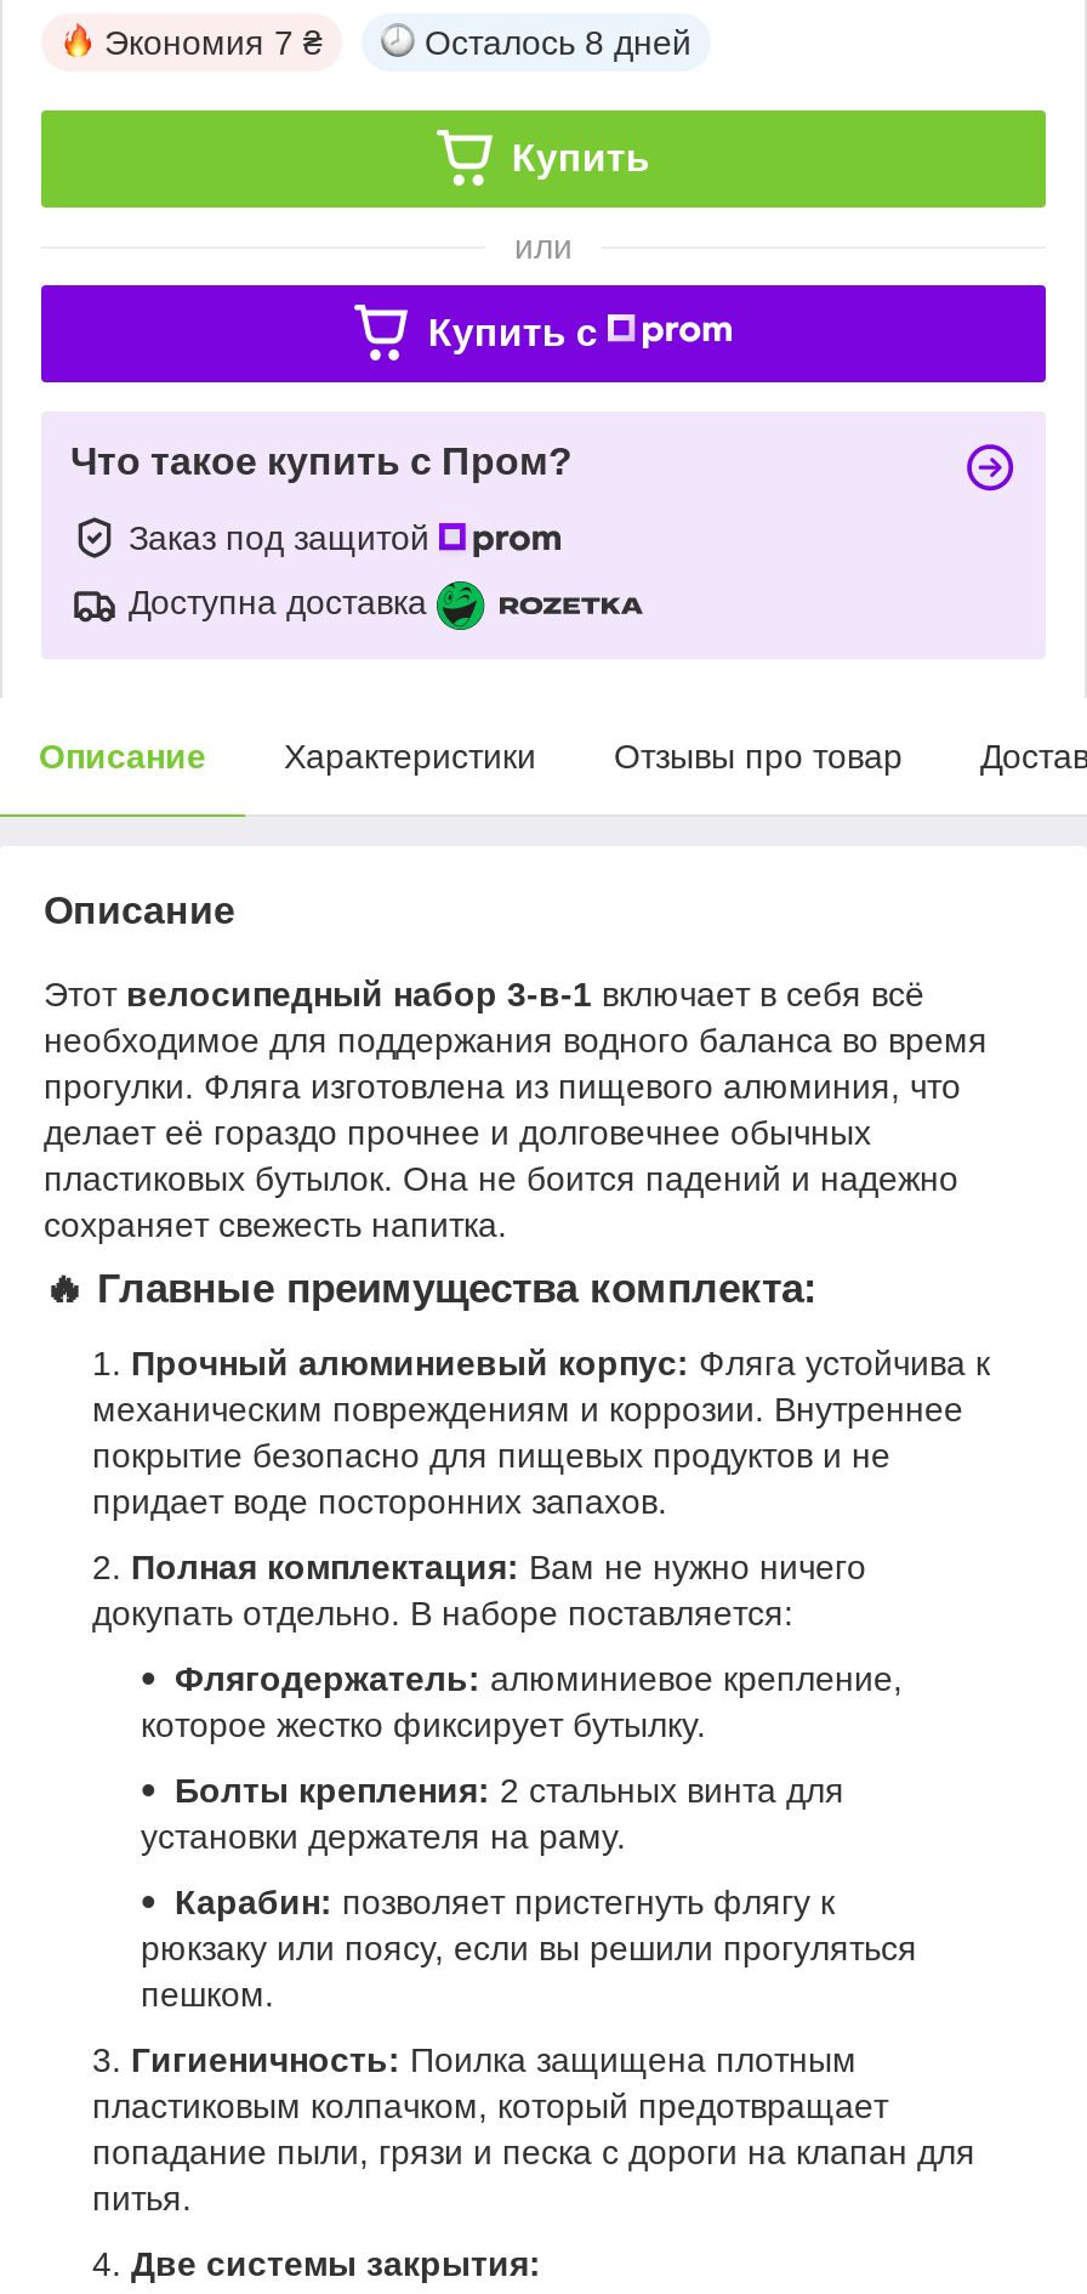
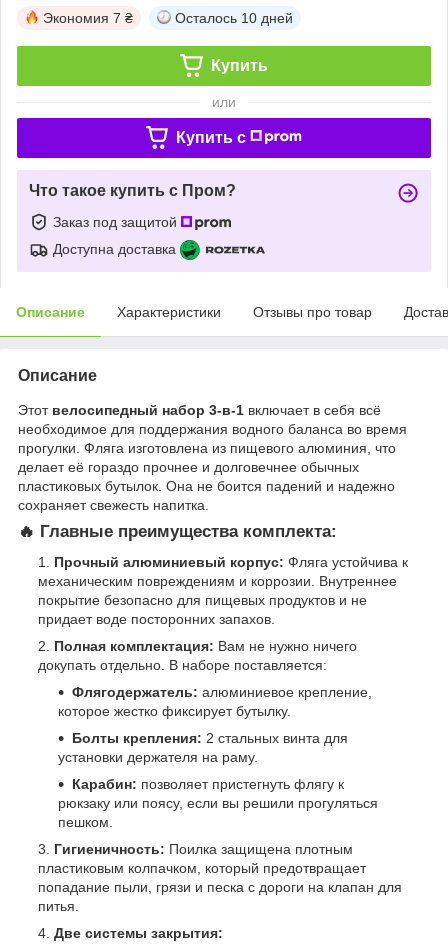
[425,23,692,61] Осталось 8 дней -> [175,10,293,26] Осталось 10 дней

